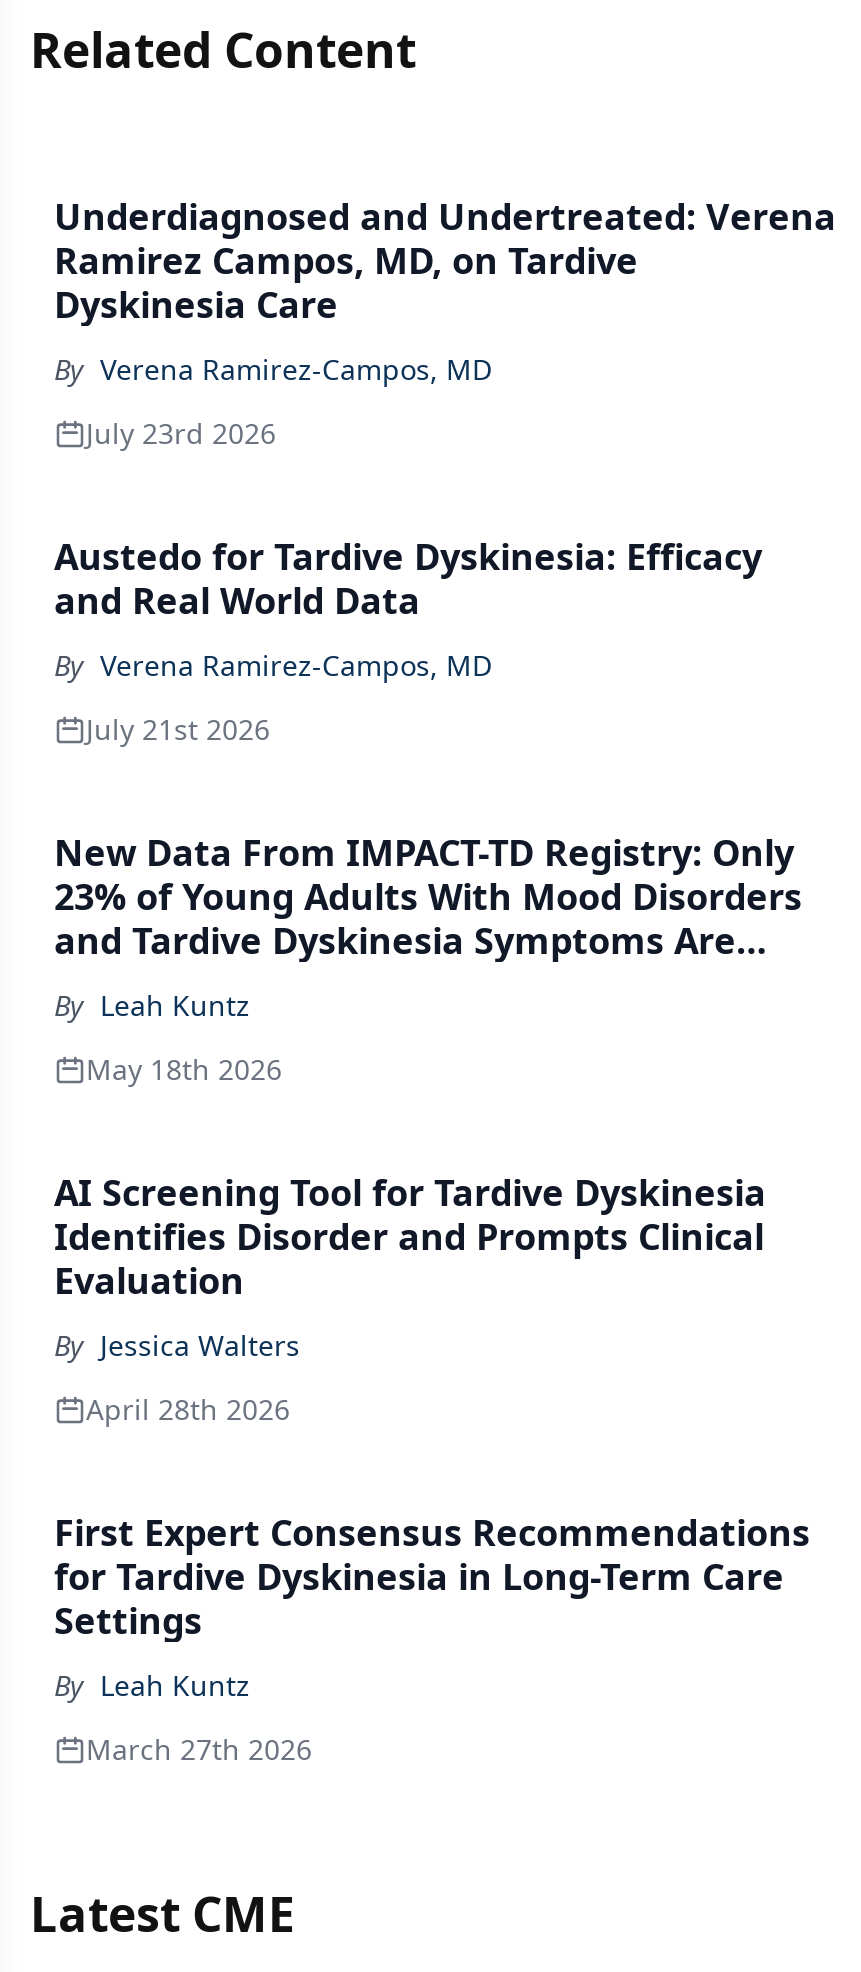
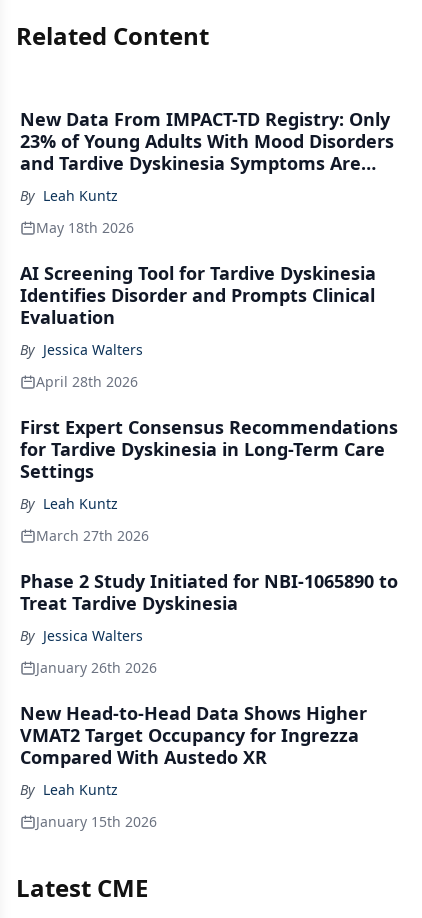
[54,192,836,748] Underdiagnosed and Undertreated: Verena | Ramirez Campos, MD, on Tardive | Dyskinesia Care | By Verena Ramirez-Campos, MD | July 23rd 2026 | Austedo for Tardive Dyskinesia: Efficacy | and Real World Data | By Verena Ramirez-Campos, MD | July 21st 2026 -> none
moved [54,828,802,1088] -> [20,107,394,237]: New Data From IMPACT-TD Registry: Only | 23% of Young Adults With Mood Disorders | and Tardive Dyskinesia Symptoms Are | May 18th 2026
moved [54,1168,766,1428] -> [20,261,376,391]: AI Screening Tool for Tardive Dyskinesia | Identifies Disorder and Prompts Clinical | Evaluation | By Jessica Walters | April 28th 2026
moved [54,1508,810,1768] -> [20,415,398,545]: First Expert Consensus Recommendations | for Tardive Dyskinesia in Long-Term Care | Settings | By Leah Kuntz | March 27th 2026
none -> [20,569,398,831] Phase 2 Study Initiated for NBI-1065890 to | Treat Tardive Dyskinesia | By Jessica Walters | January 26th 2026 | New Head-to-Head Data Shows Higher | VMAT2 Target Occupancy for Ingrezza | Compared With Austedo XR | By Leah Kuntz | January 15th 2026

